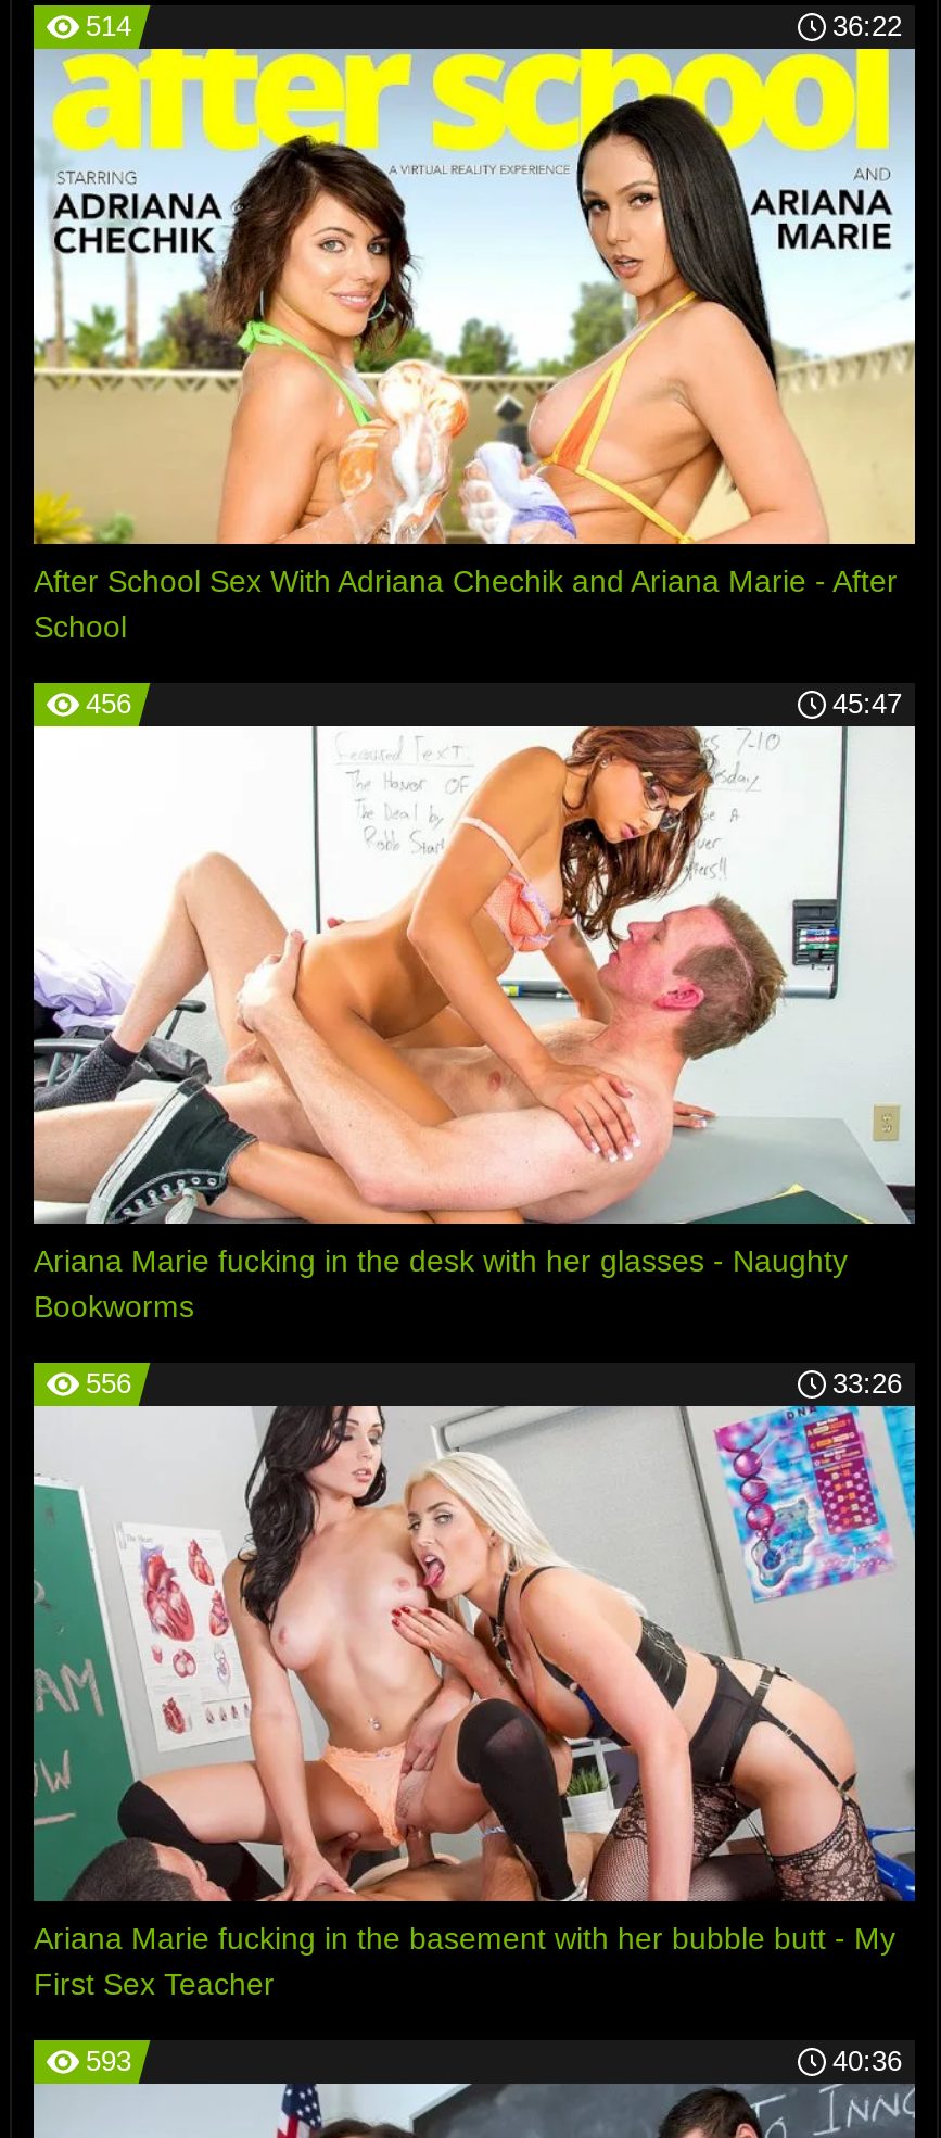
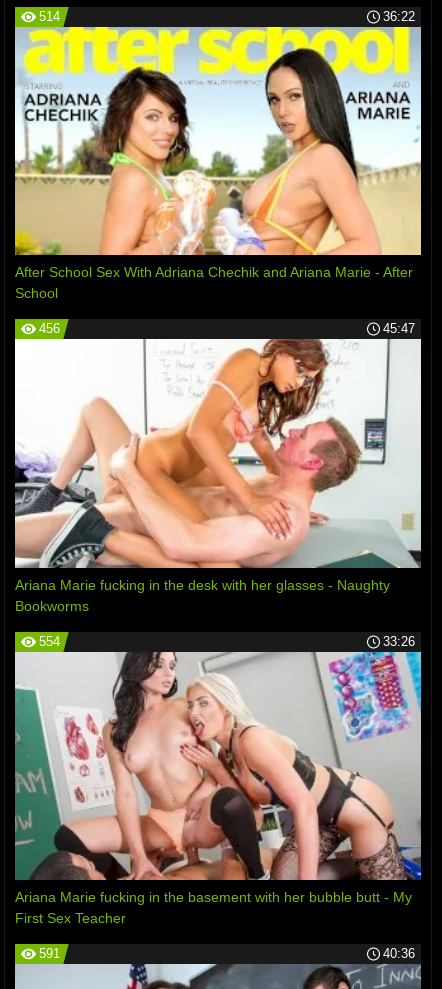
[86,1367,131,1399] 556 -> [39,634,60,649] 554
[86,2045,131,2077] 593 -> [39,946,60,961] 591

